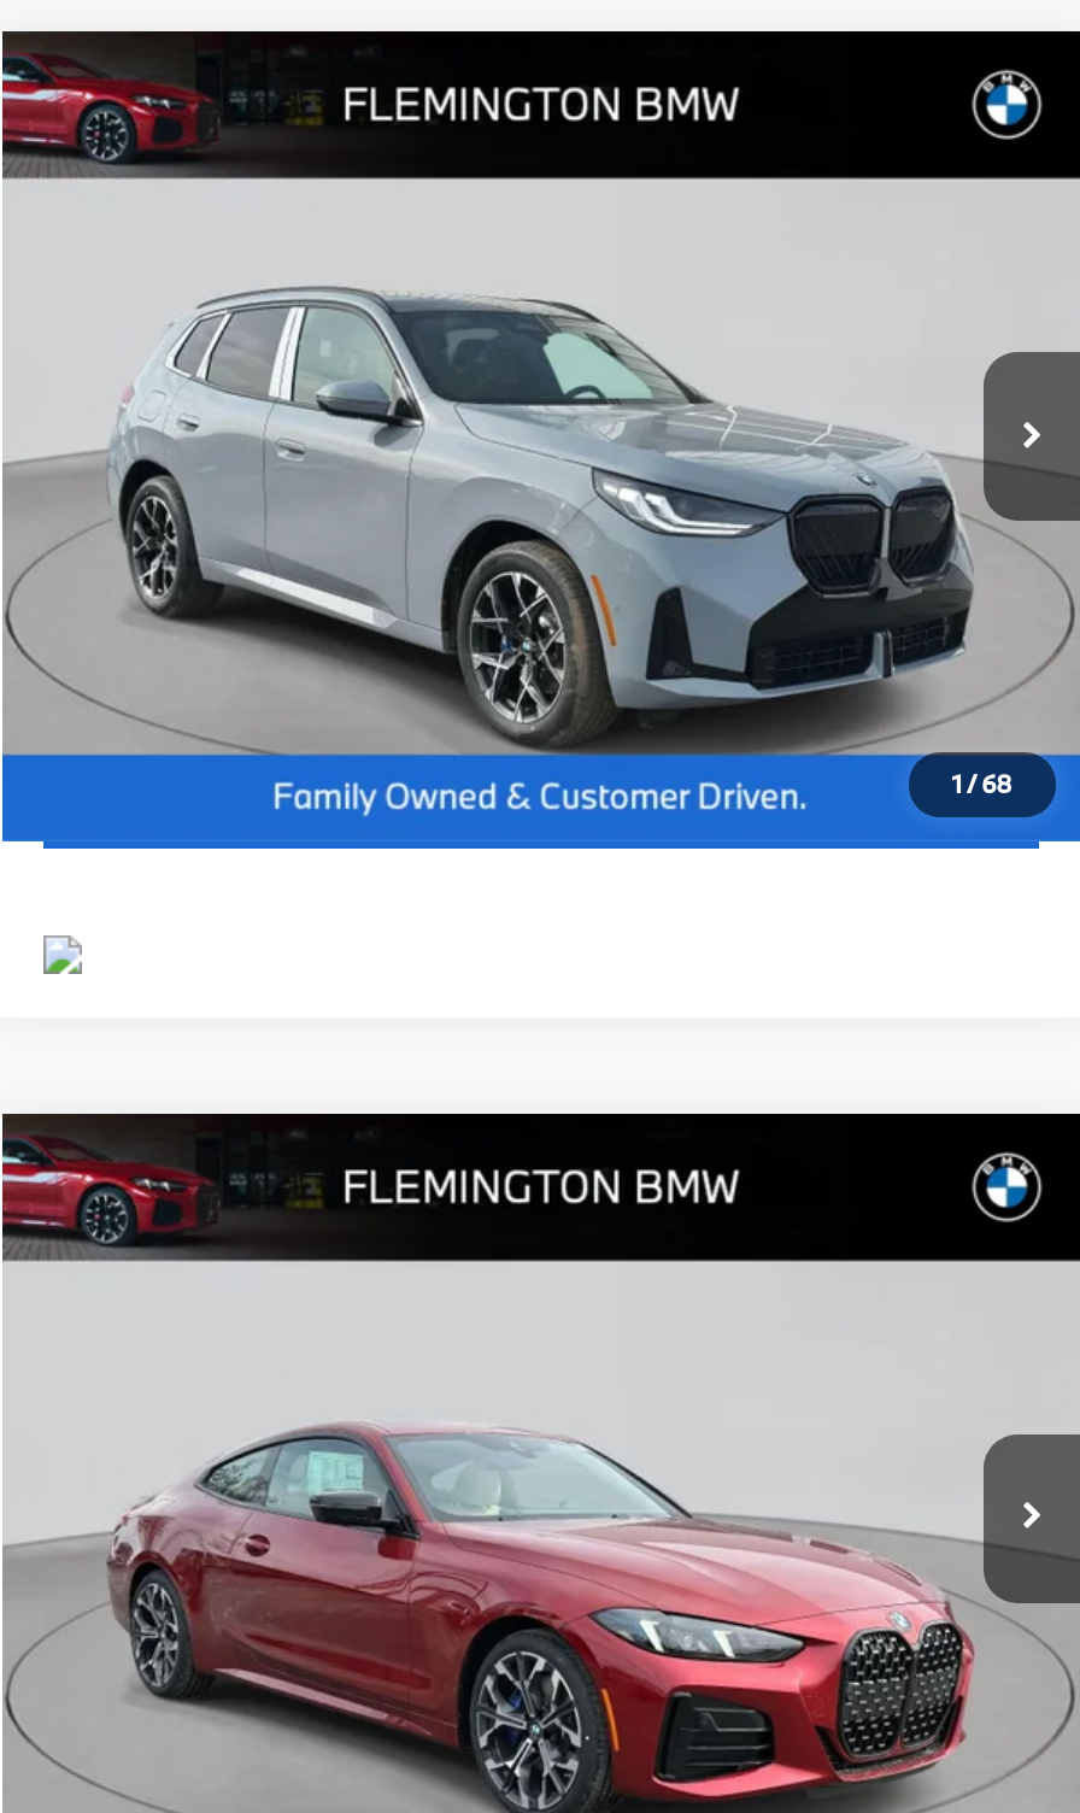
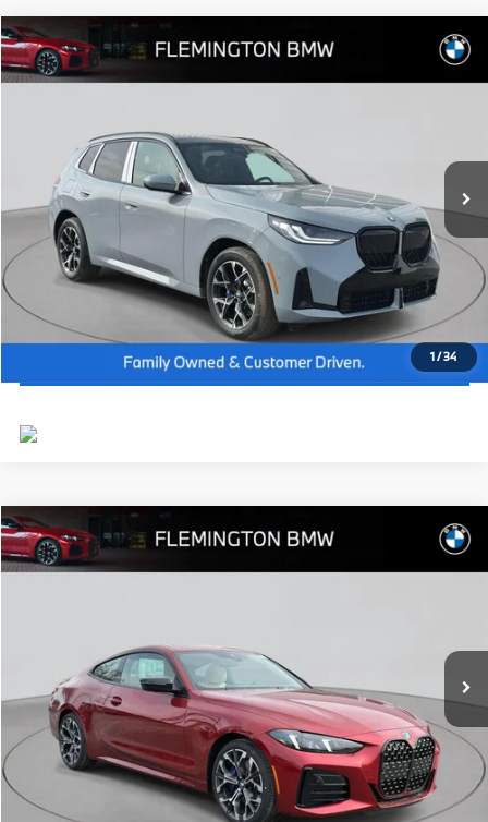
[952,767,1012,801] 1 / 68 -> [431,349,457,364] 1 / 34

